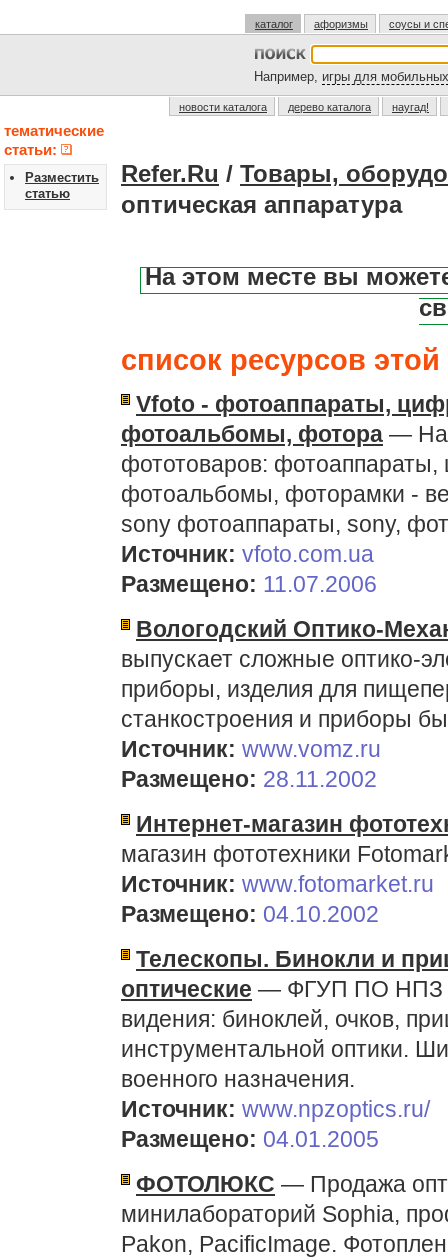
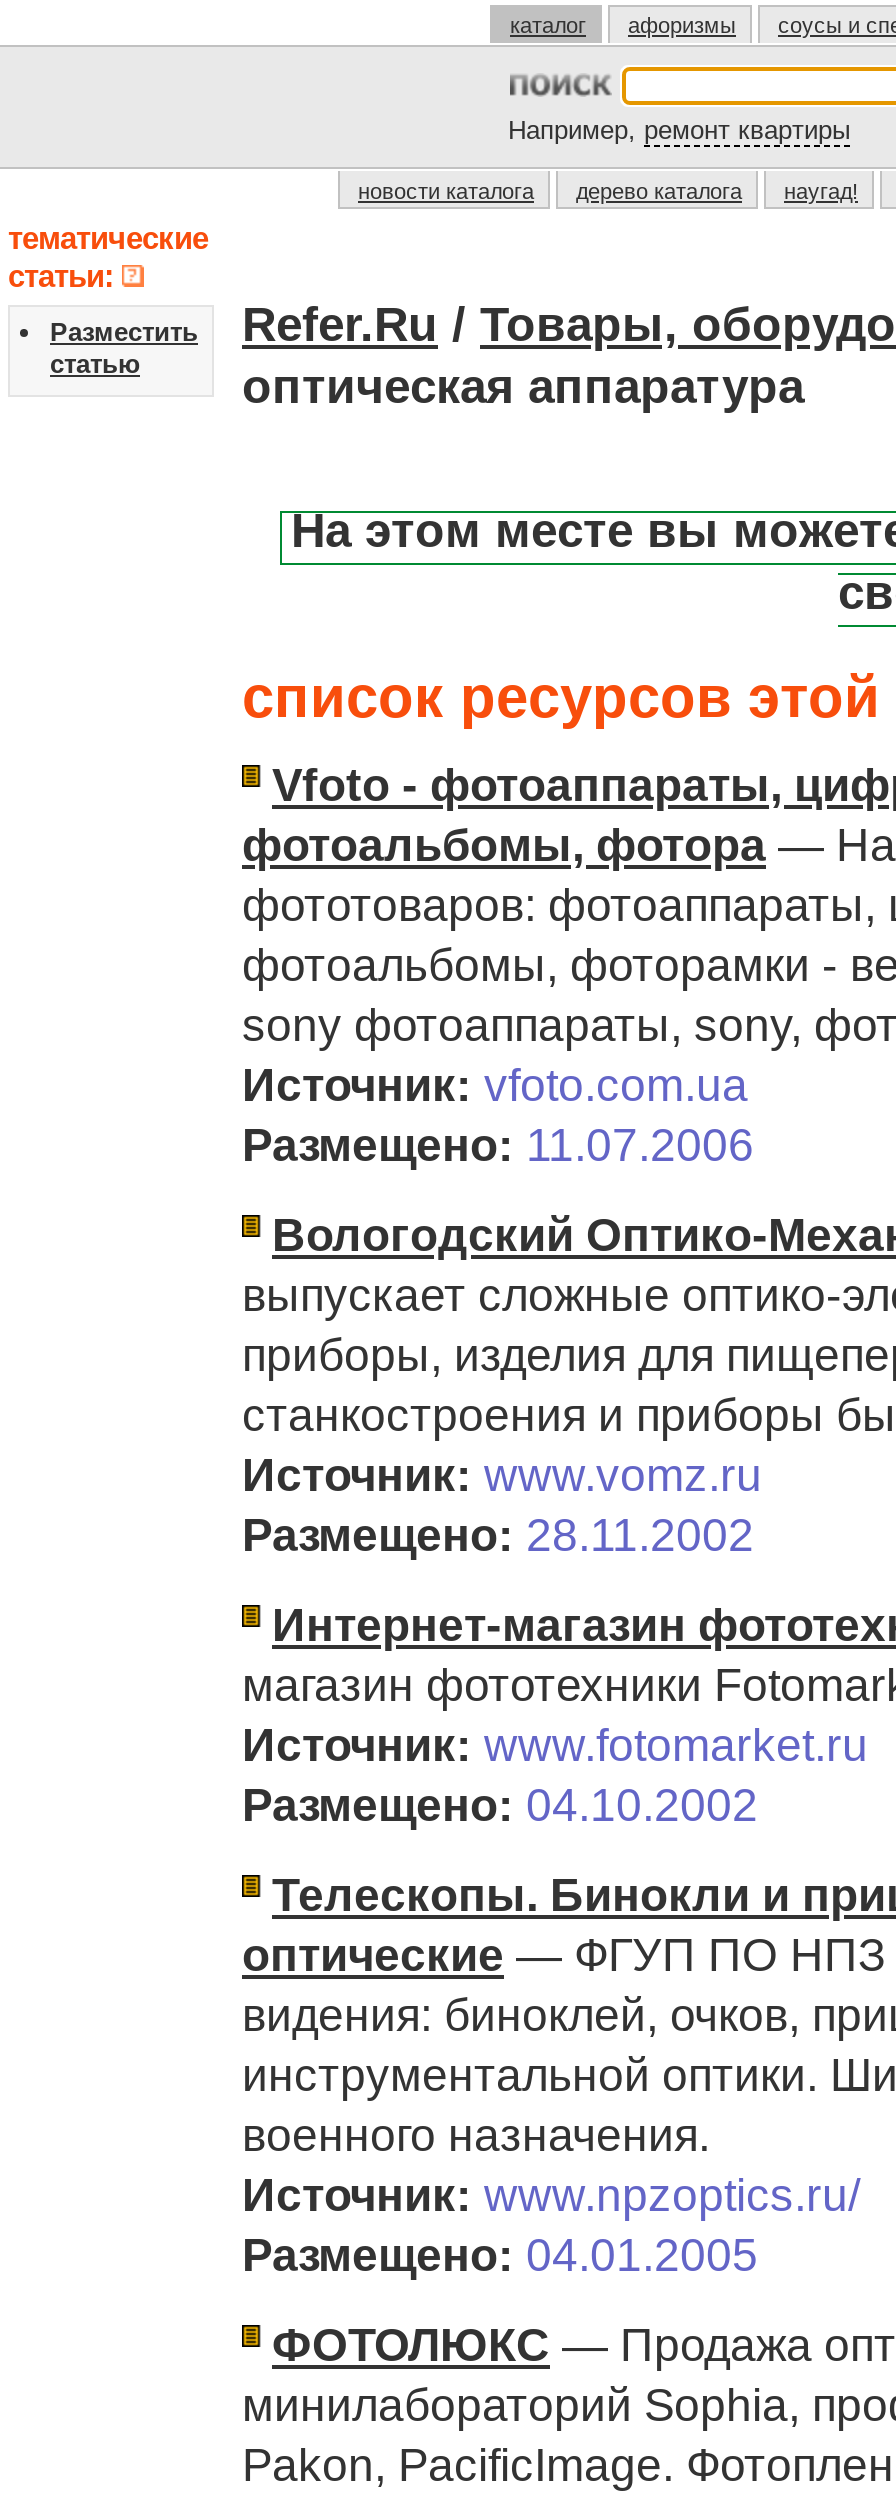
[250,69,448,84] Например, игры для мобильных -> [500,115,850,145] Например, ремонт квартиры

